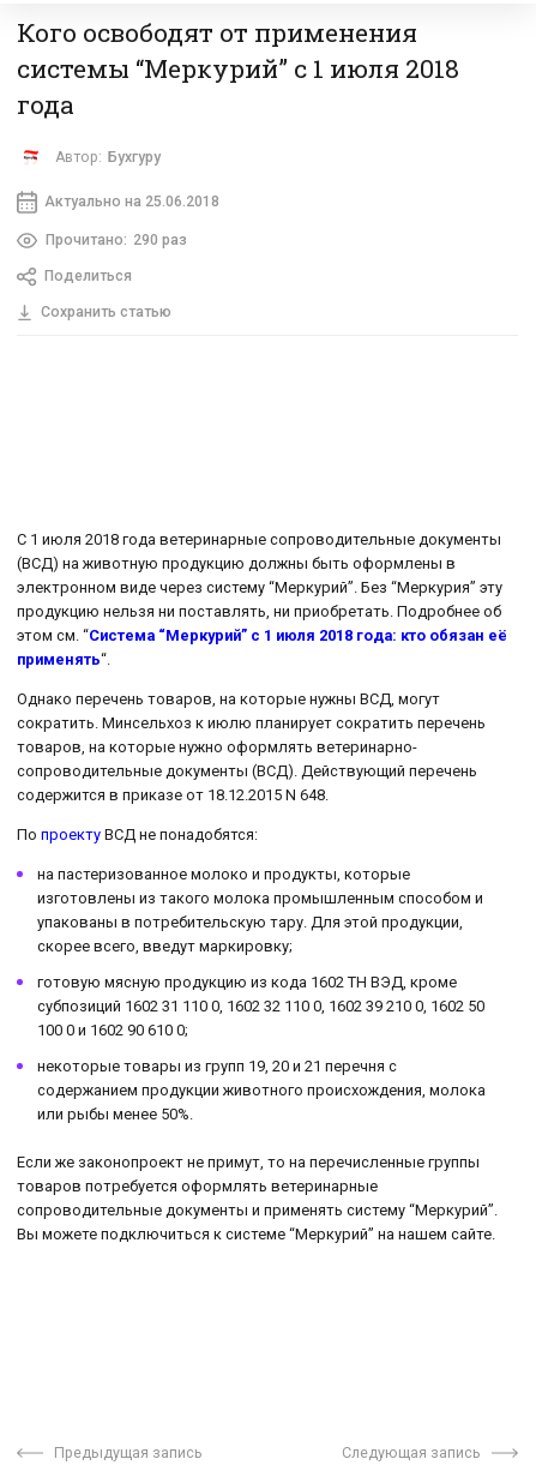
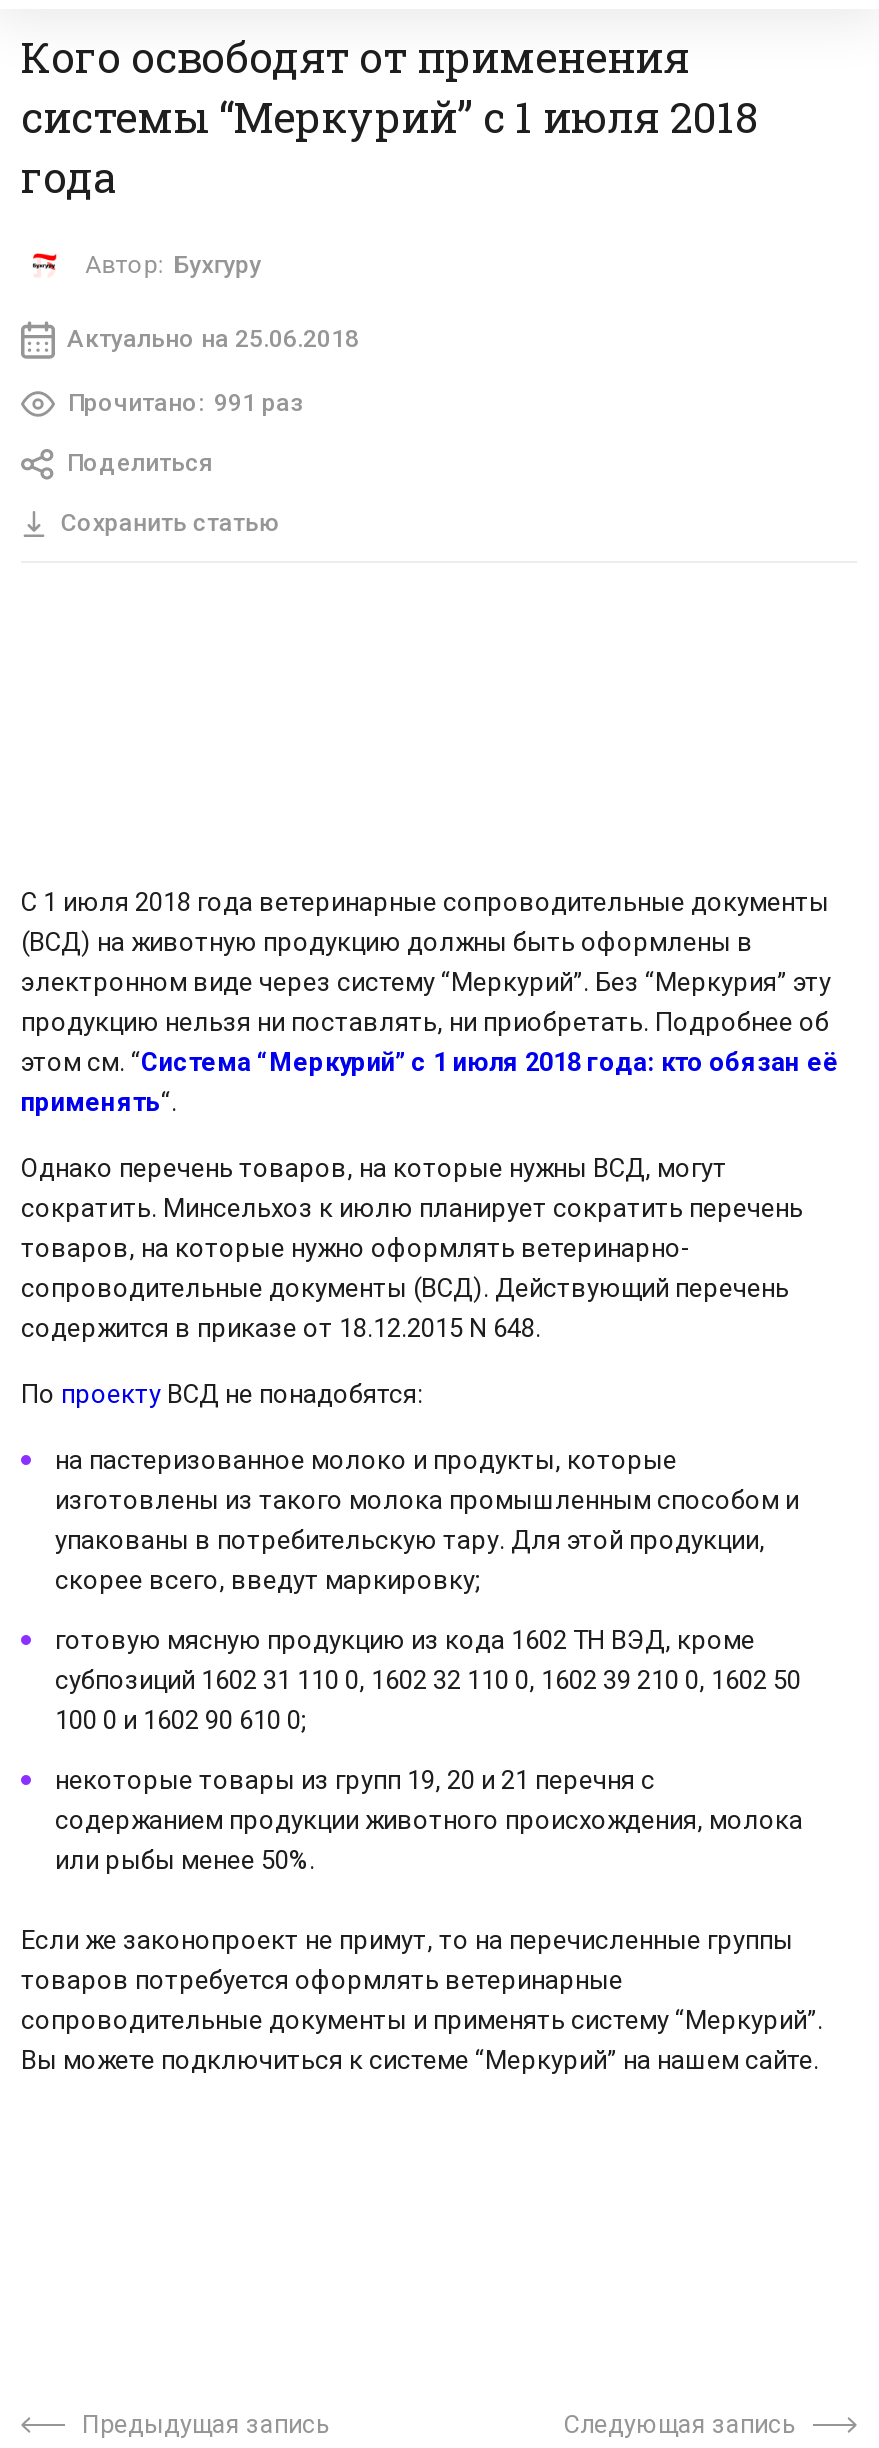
[45,231,186,248] Прочитано: 290 раз -> [68,388,304,416] Прочитано: 991 раз

